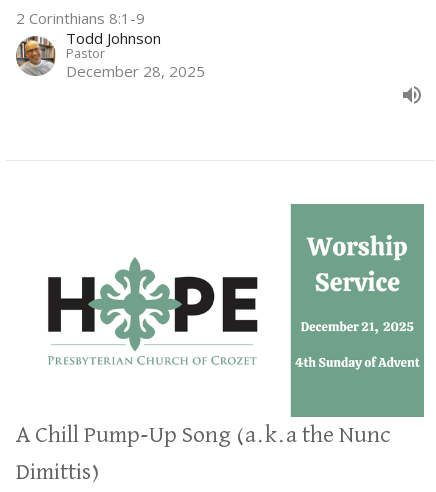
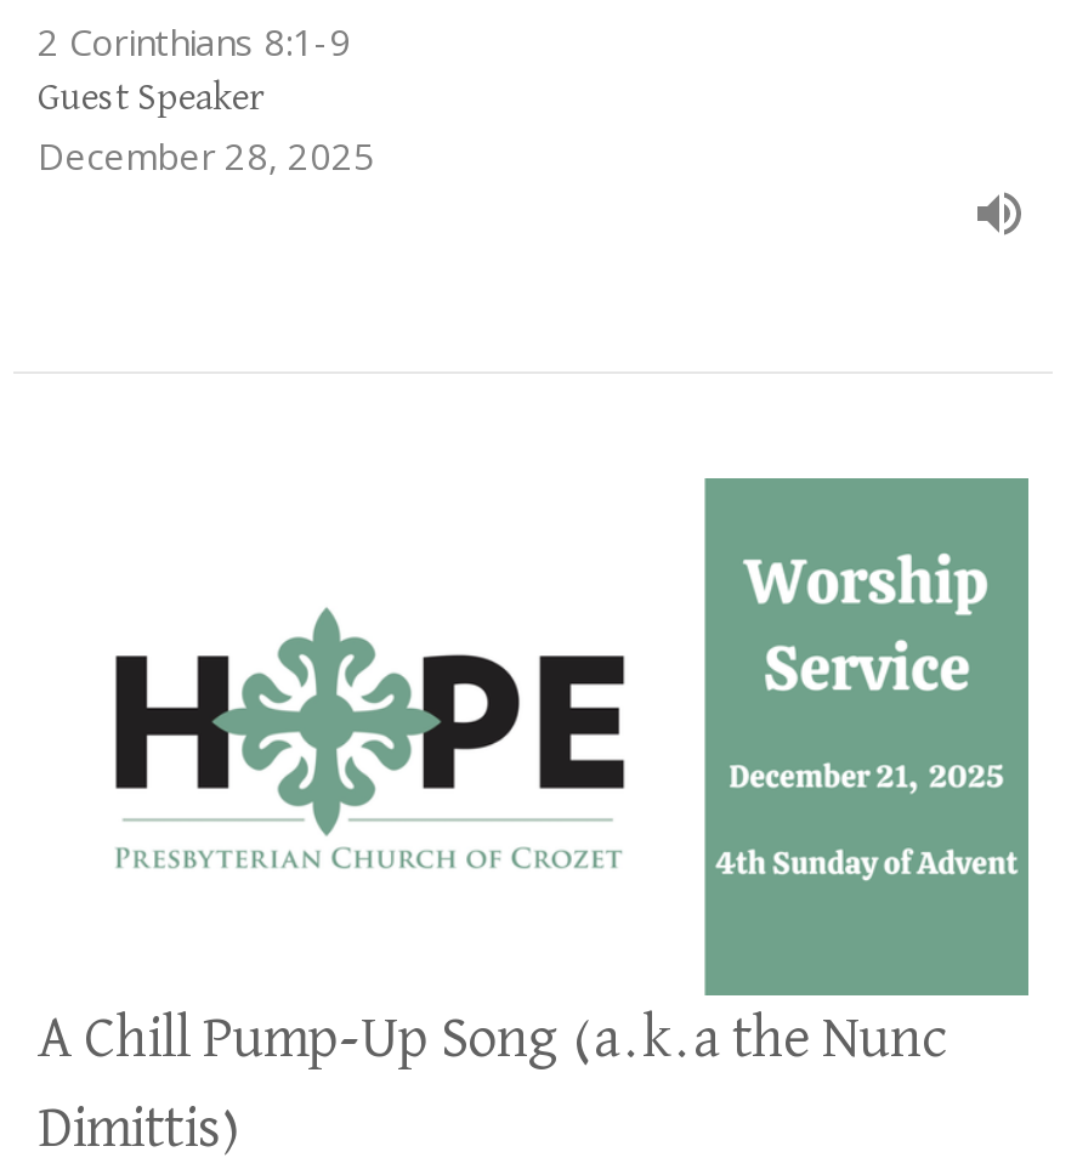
[66,28,161,62] Todd Johnson | Pastor -> [38,79,266,118] Guest Speaker

